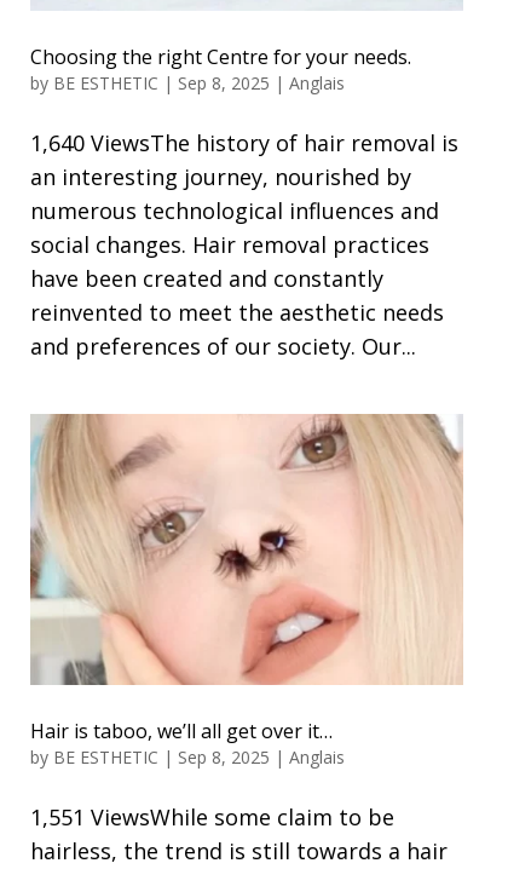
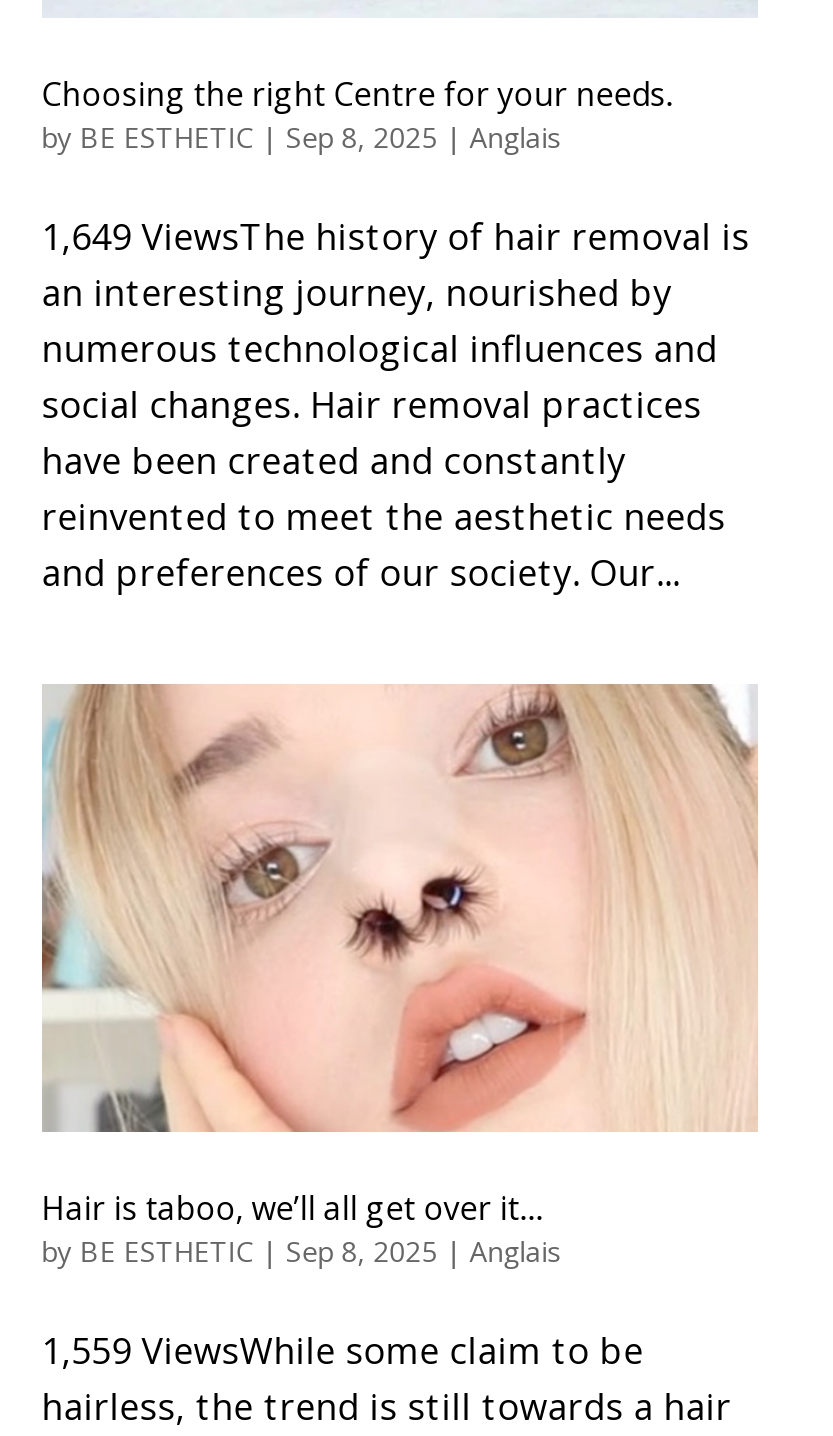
[30,128,458,157] 1,640 ViewsThe history of hair removal is -> [42,211,750,259] 1,649 ViewsThe history of hair removal is
[30,803,394,832] 1,551 ViewsWhile some claim to be -> [42,1326,644,1374] 1,559 ViewsWhile some claim to be

